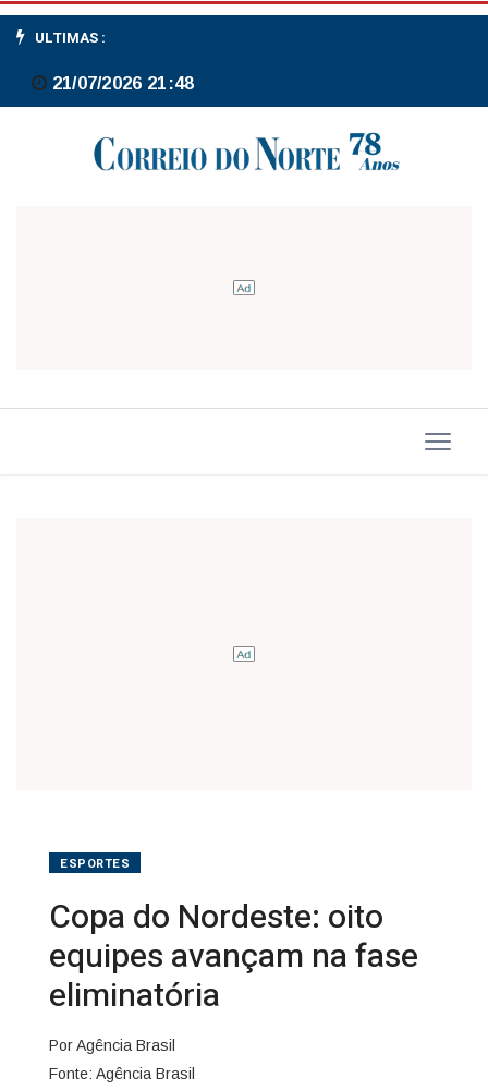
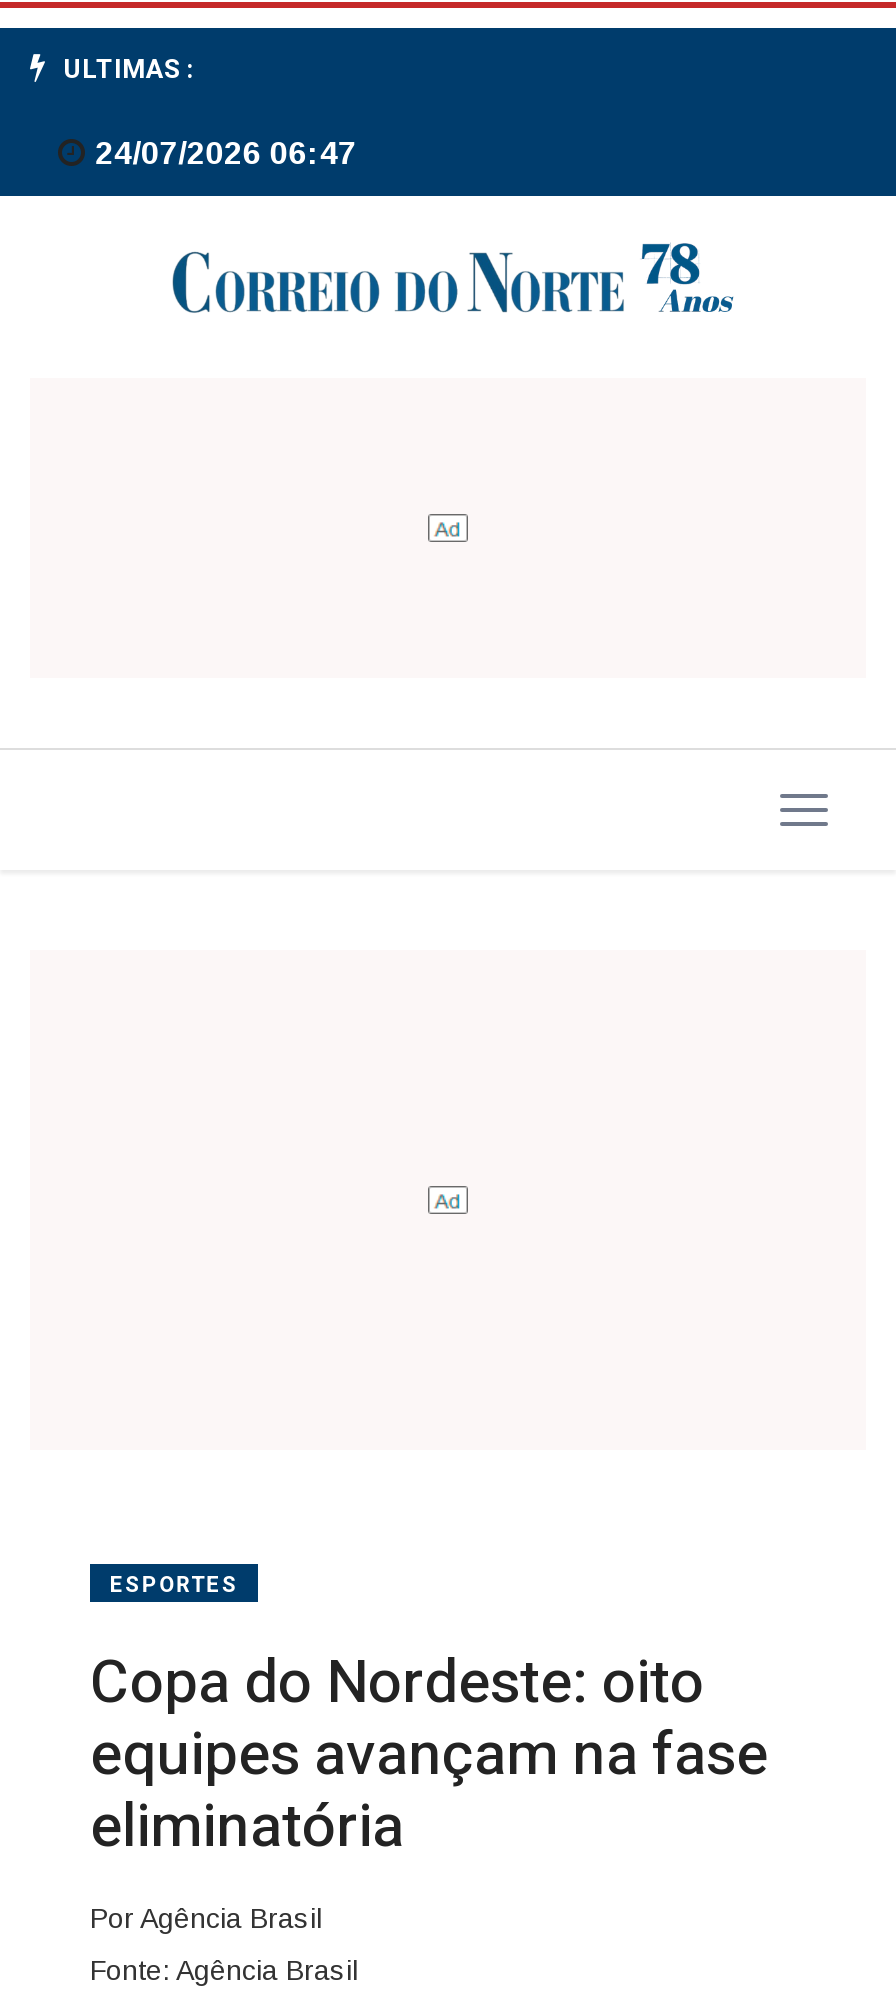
[47,74,194,92] 21/07/2026 21:48 -> [87,136,357,170] 24/07/2026 06:47

